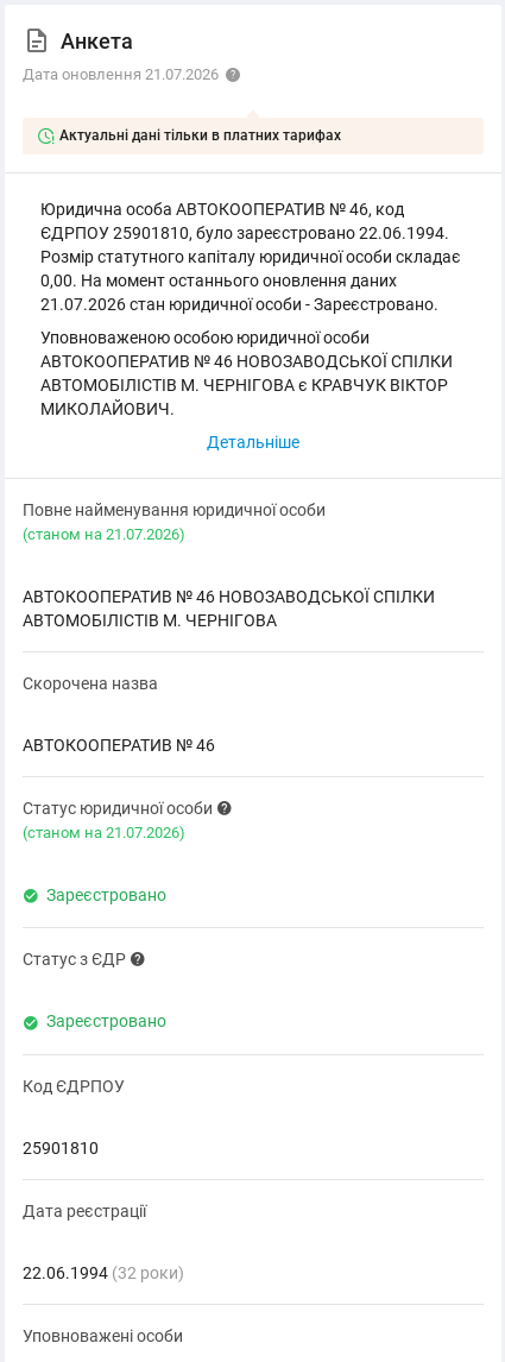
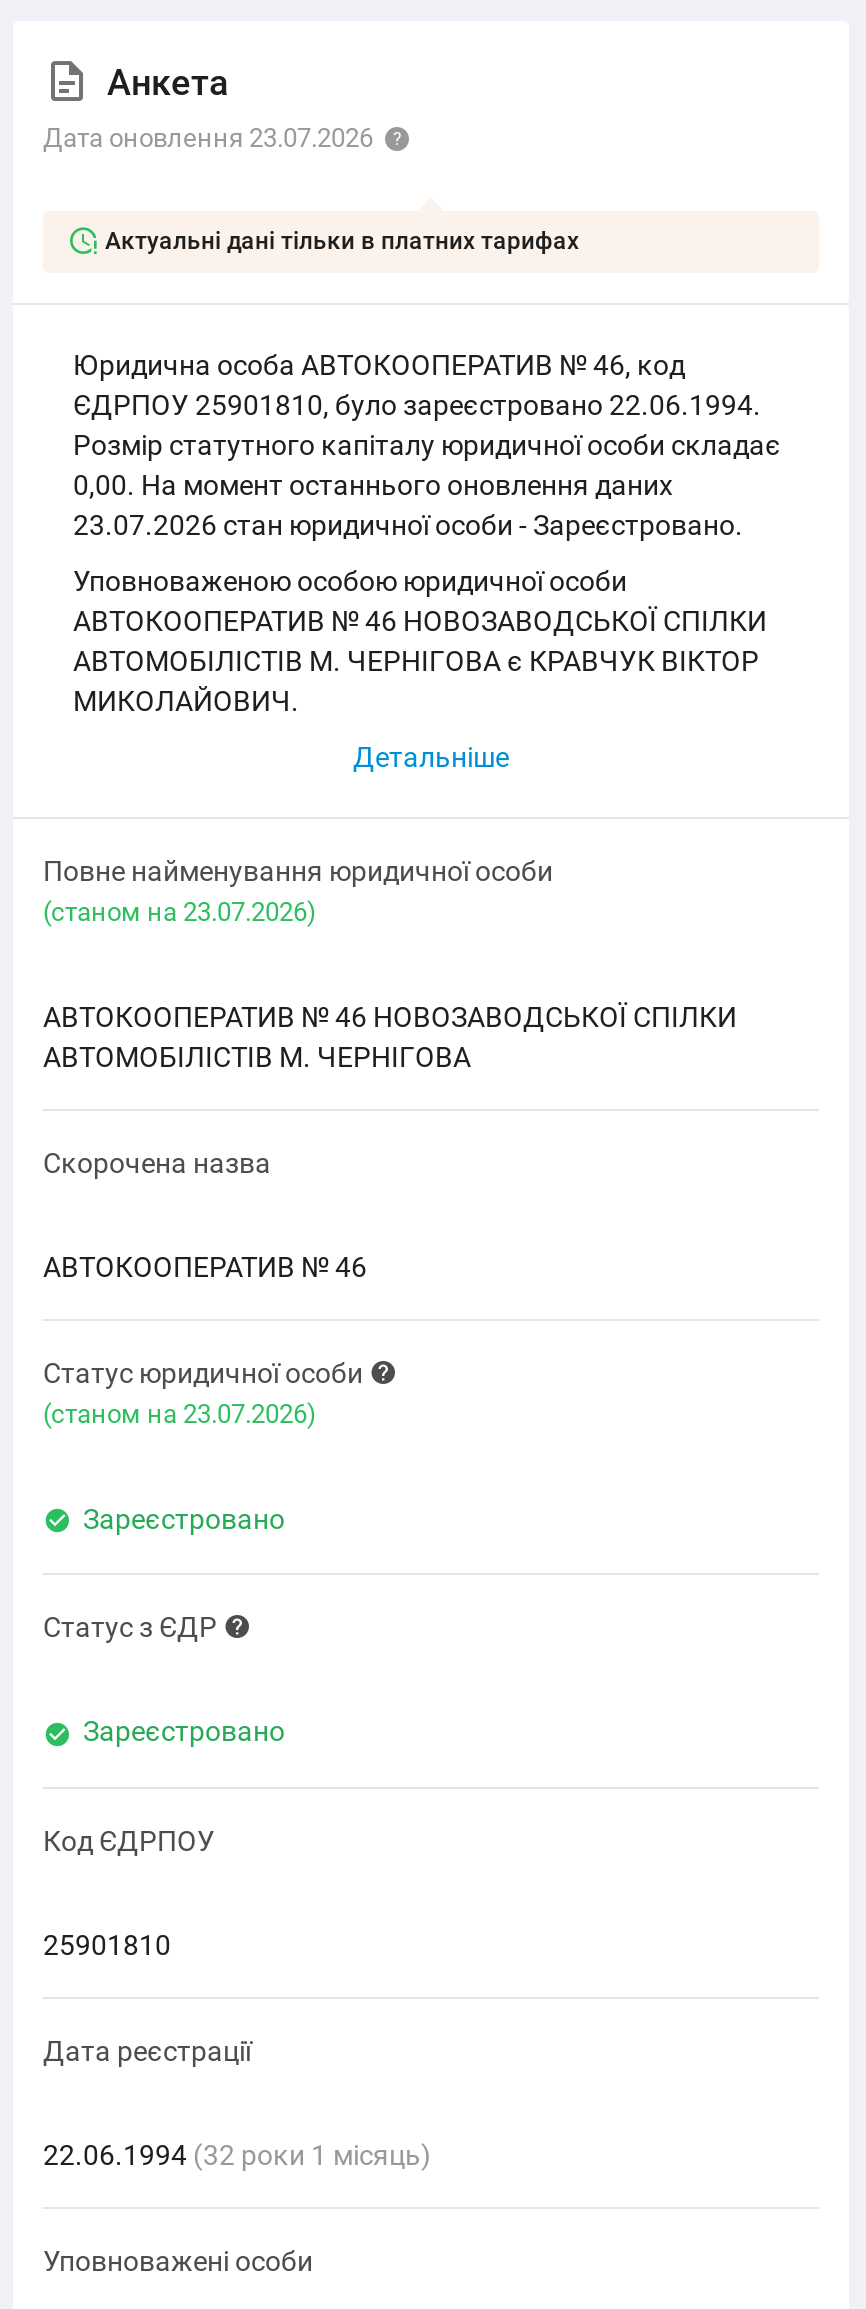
[23,65,219,83] Дата оновлення 21.07.2026 -> [43,123,373,153] Дата оновлення 23.07.2026
[40,295,438,314] 21.07.2026 стан юридичної особи - Зареєстровано. -> [73,509,743,541] 23.07.2026 стан юридичної особи - Зареєстровано.
[23,526,185,543] (cтаном на 21.07.2026) -> [43,897,317,927] (cтаном на 23.07.2026)
[23,824,185,842] (cтаном на 21.07.2026) -> [43,1399,317,1429] (cтаном на 23.07.2026)
[23,1263,184,1282] 22.06.1994 (32 роки) -> [43,2139,431,2171] 22.06.1994 (32 роки 1 місяць)

